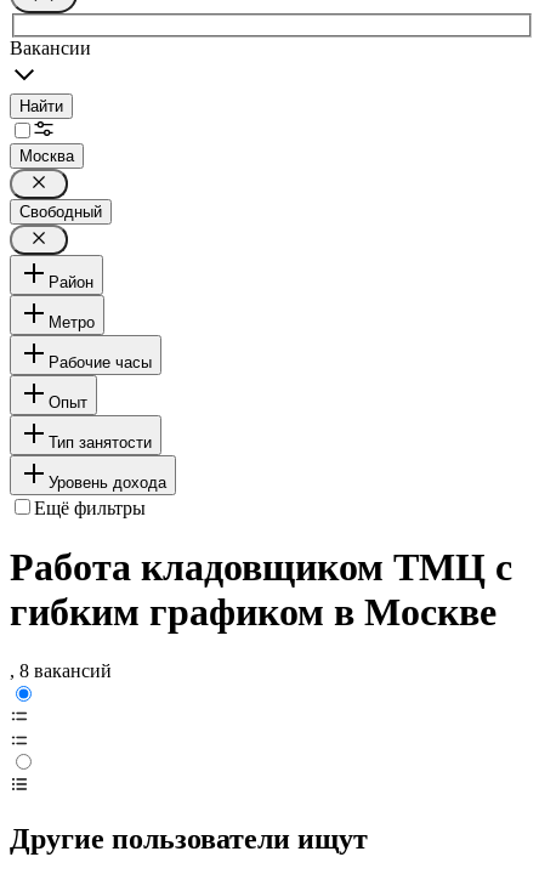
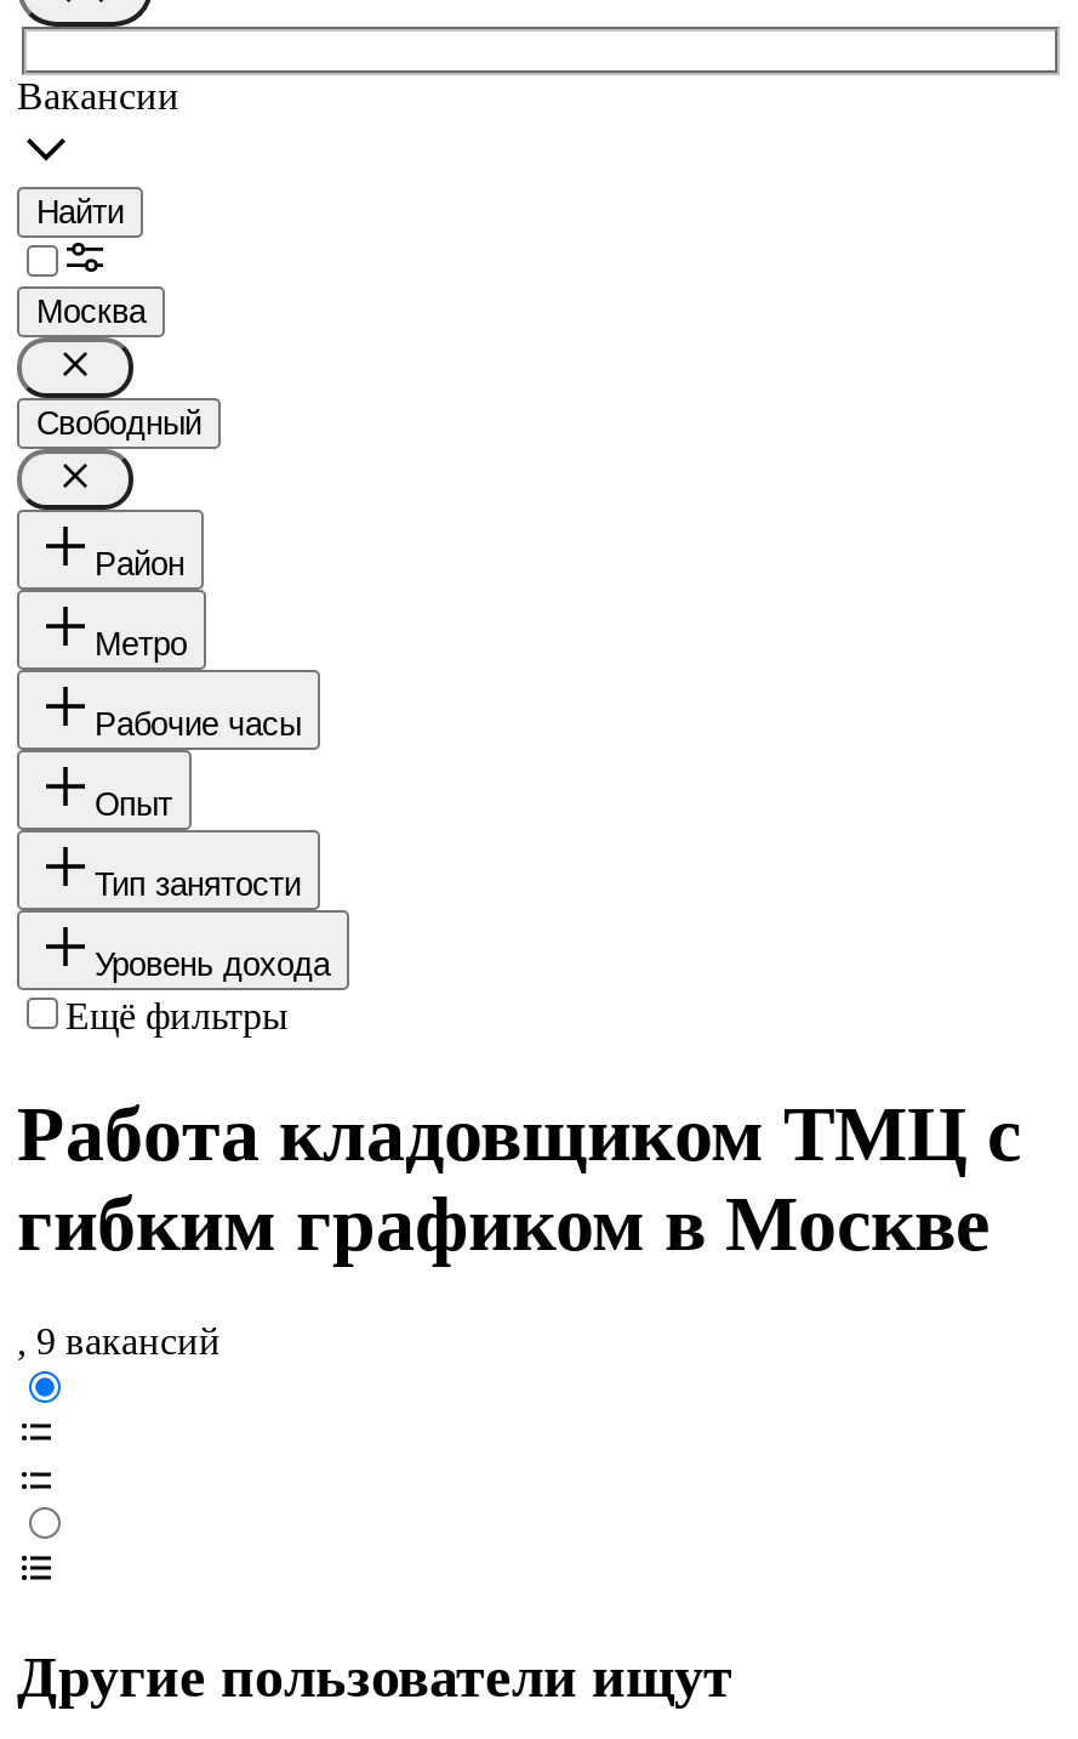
[10,661,112,682] , 8 вакансий -> [17,1322,221,1363] , 9 вакансий

